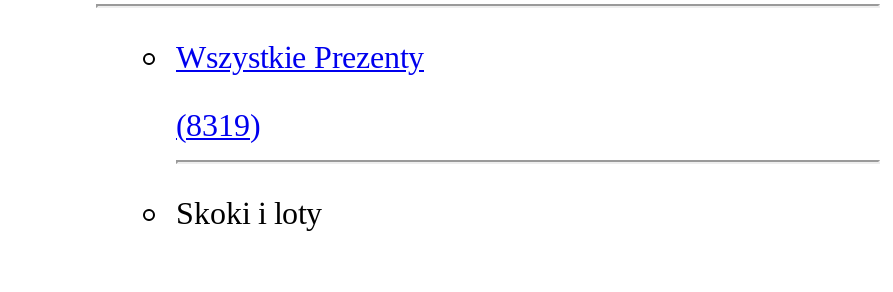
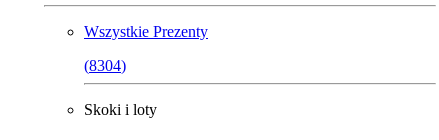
[176,108,260,142] (8319) -> [84,57,126,74] (8304)

